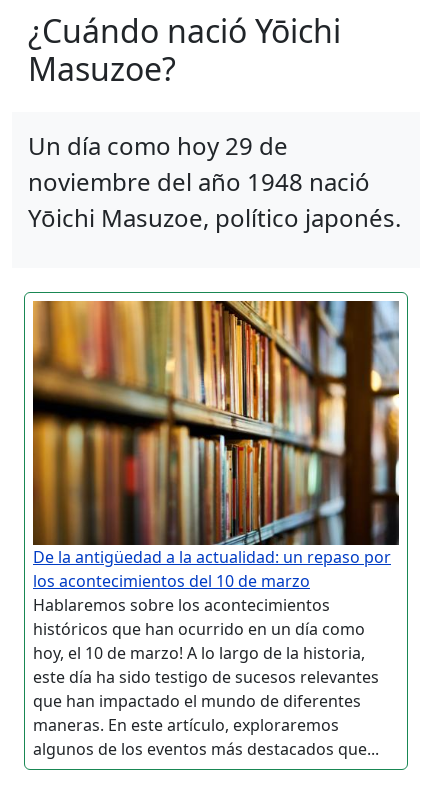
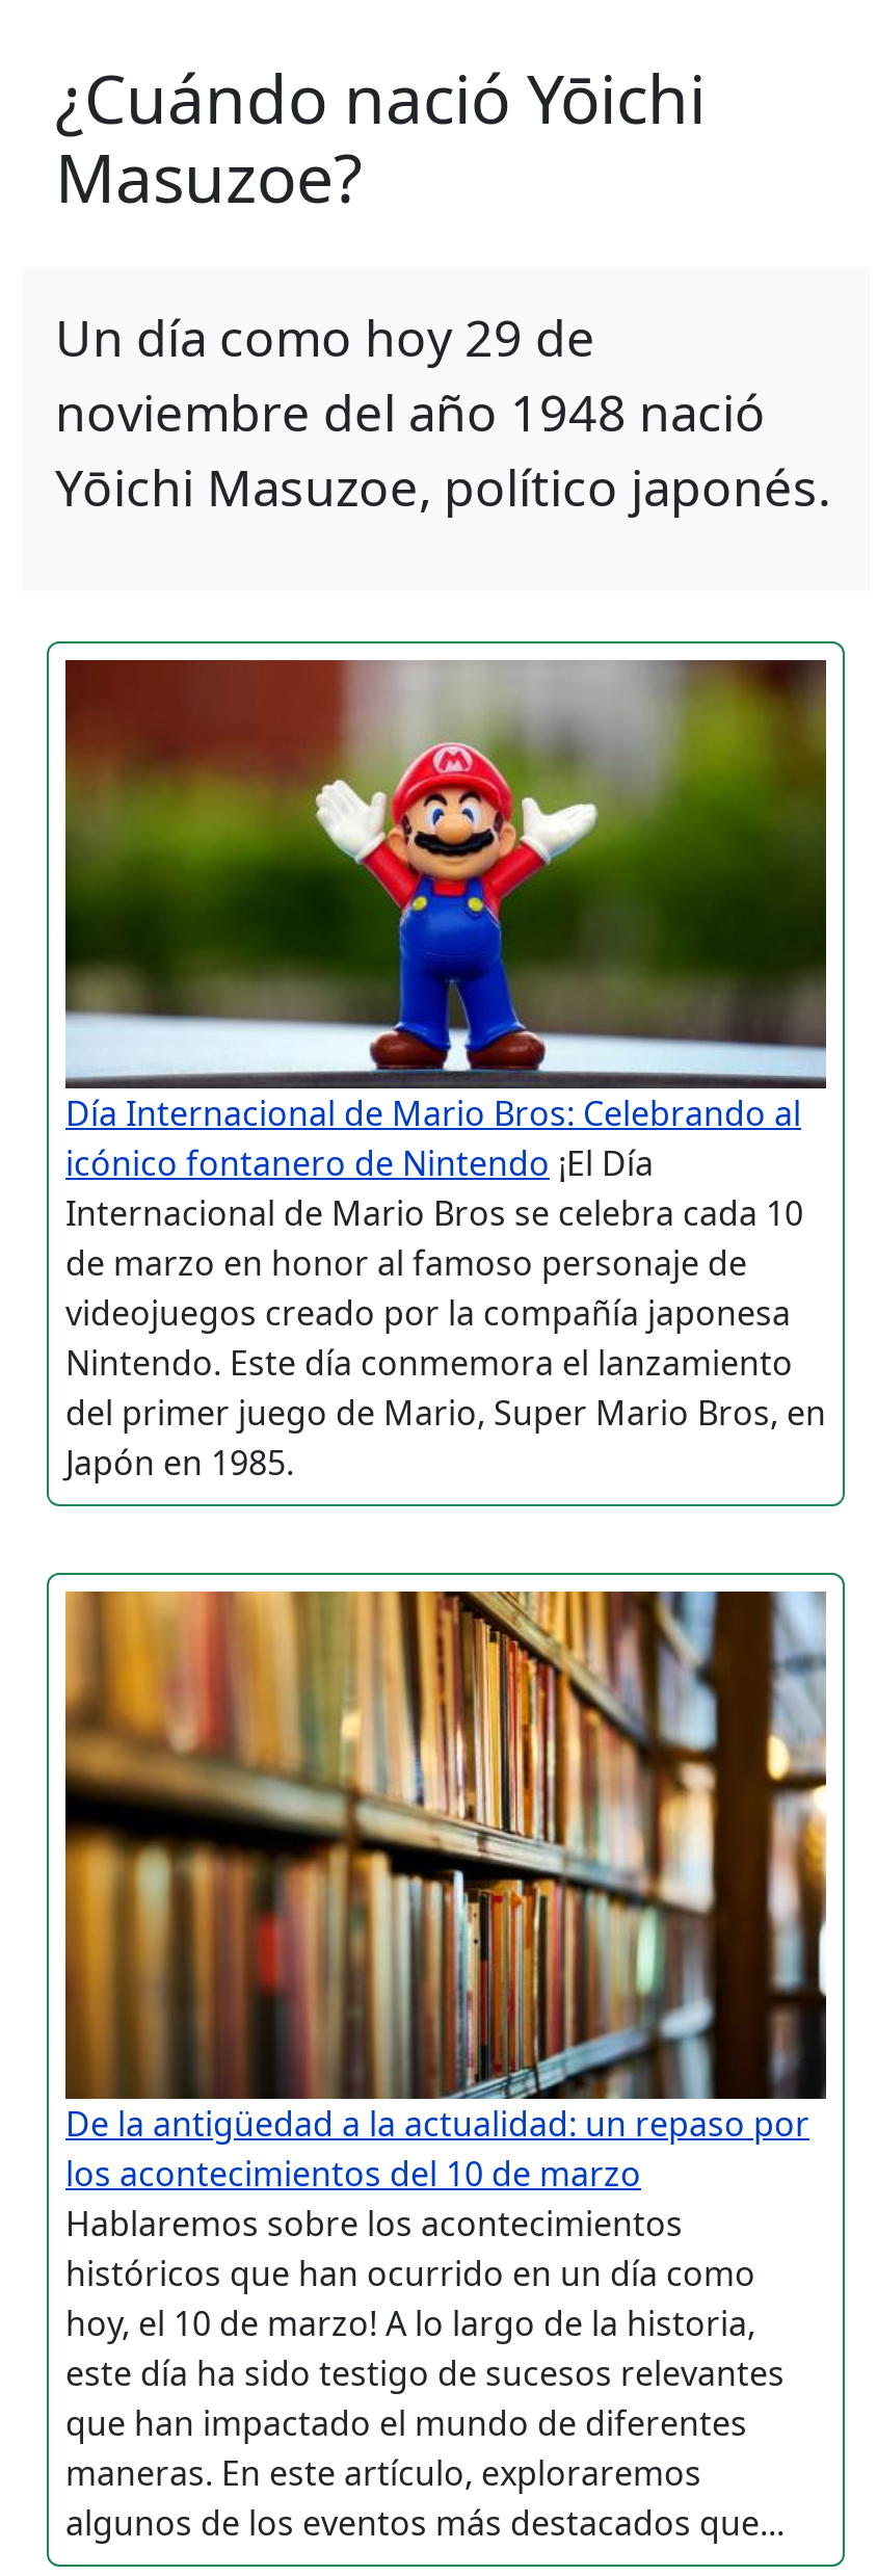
none -> [63,658,828,1485] [image] | Día Internacional de Mario Bros: Celebrando al | icónico fontanero de Nintendo ¡El Día | Internacional de Mario Bros se celebra cada 10 | de marzo en honor al famoso personaje de | videojuegos creado por la compañía japonesa | Nintendo. Este día conmemora el lanzamiento | del primer juego de Mario, Super Mario Bros, en | Japón en 1985.

